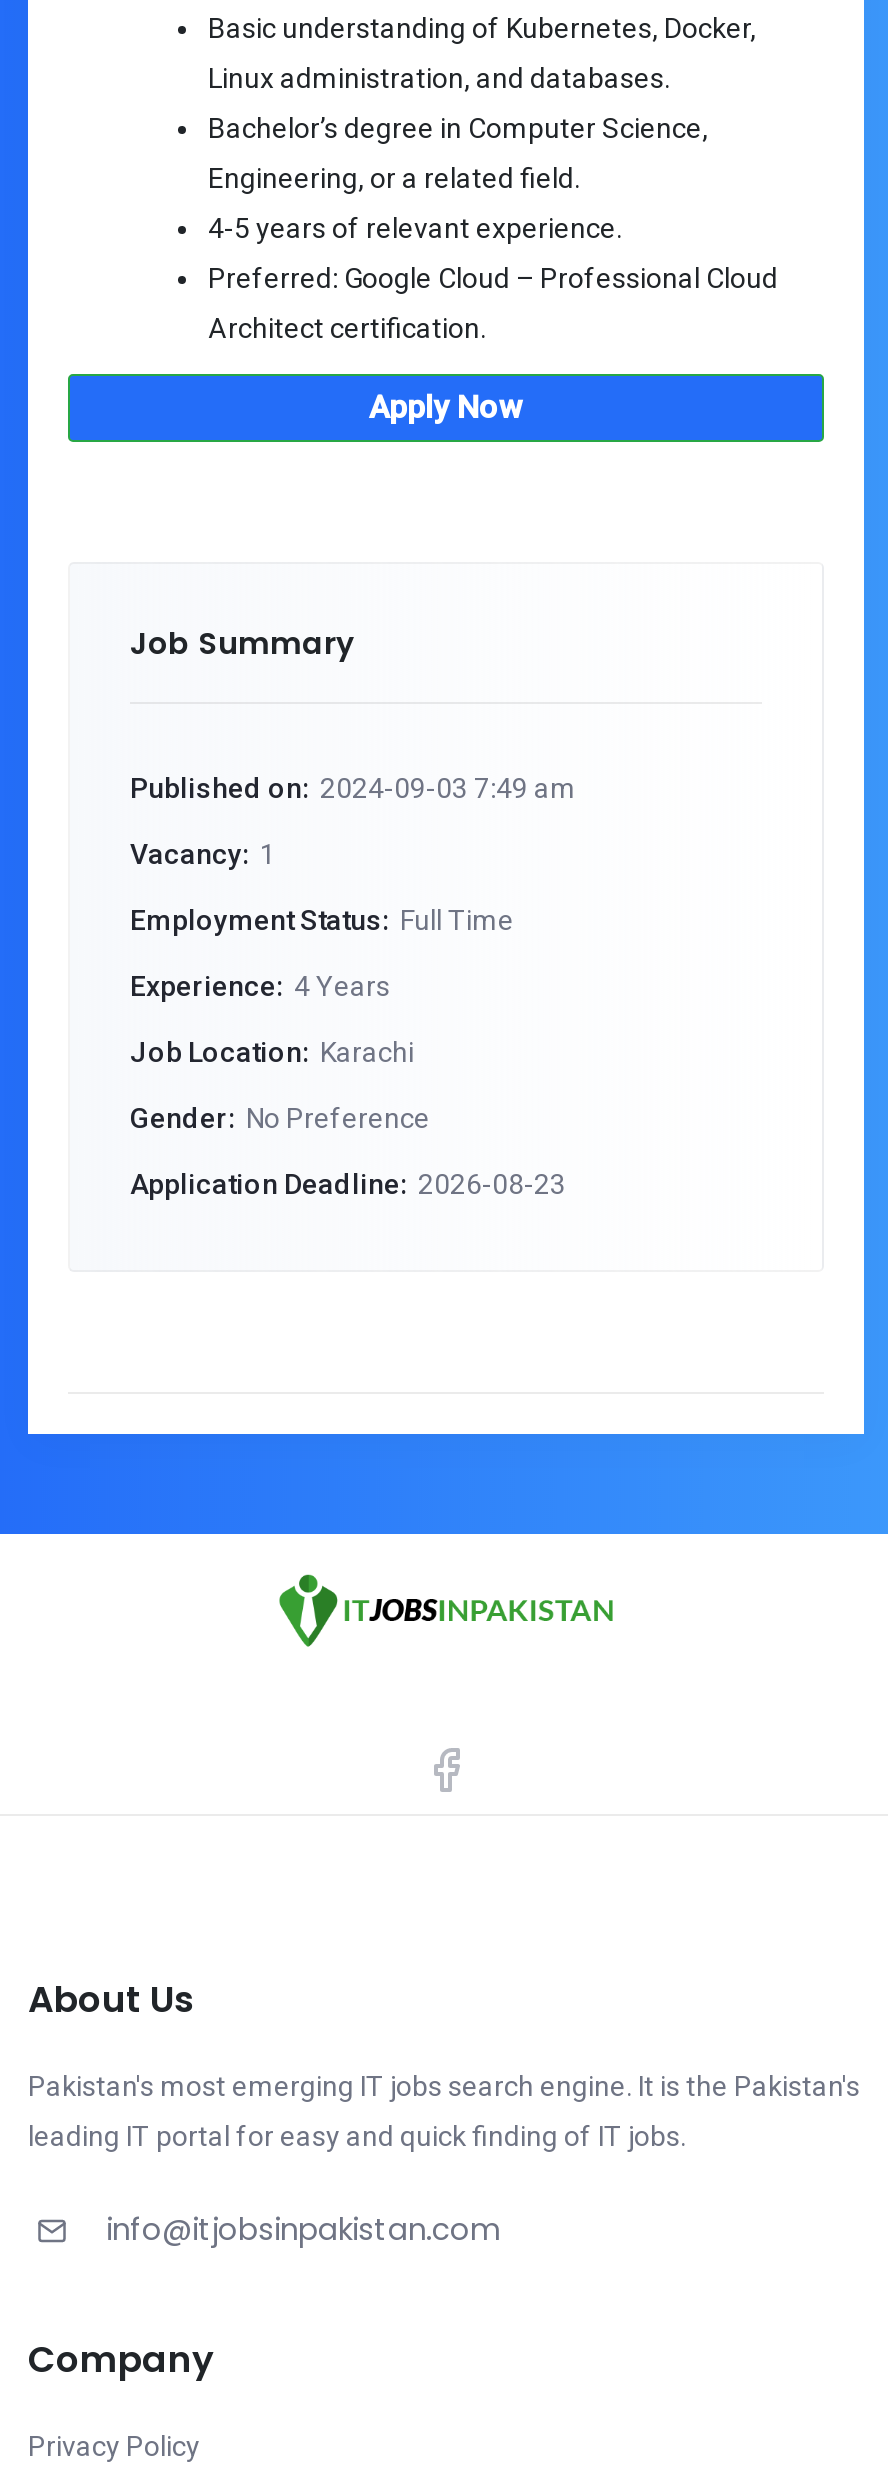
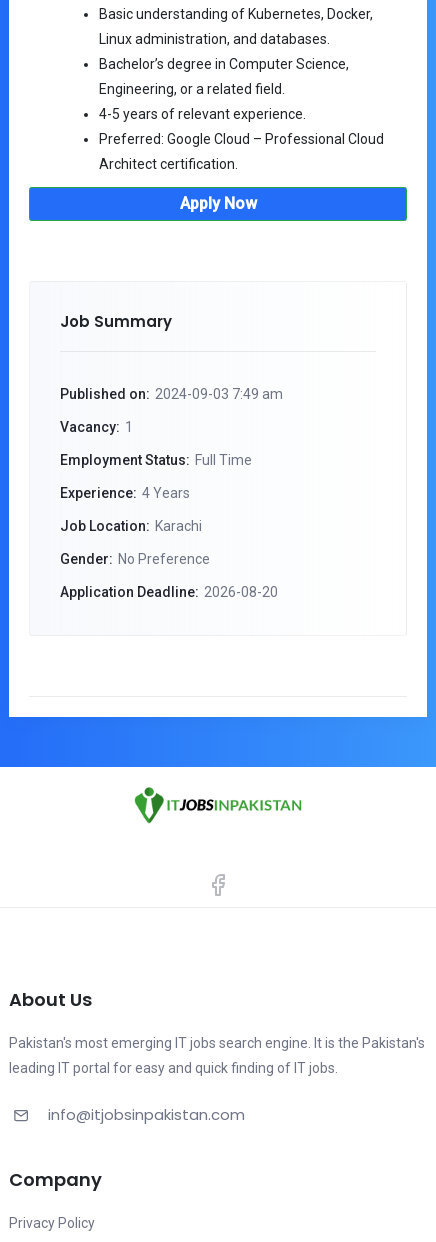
[130,1167,566,1199] Application Deadline: 2026-08-23 -> [60,583,278,599] Application Deadline: 2026-08-20

